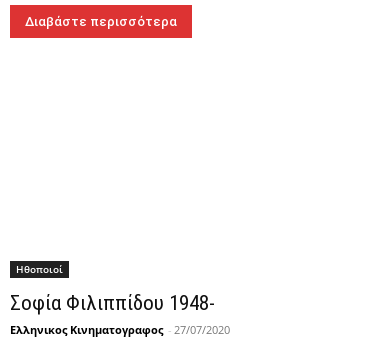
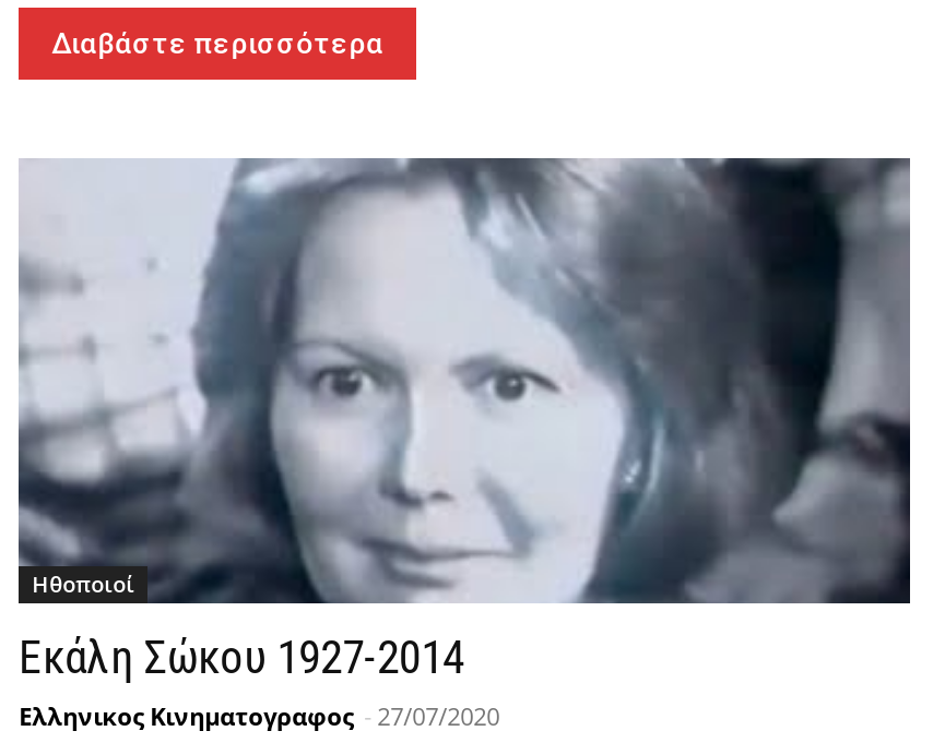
none -> [16,156,912,606] [image]
[10,291,215,315] Σοφία Φιλιππίδου 1948- -> [19,632,465,685] Εκάλη Σώκου 1927-2014

